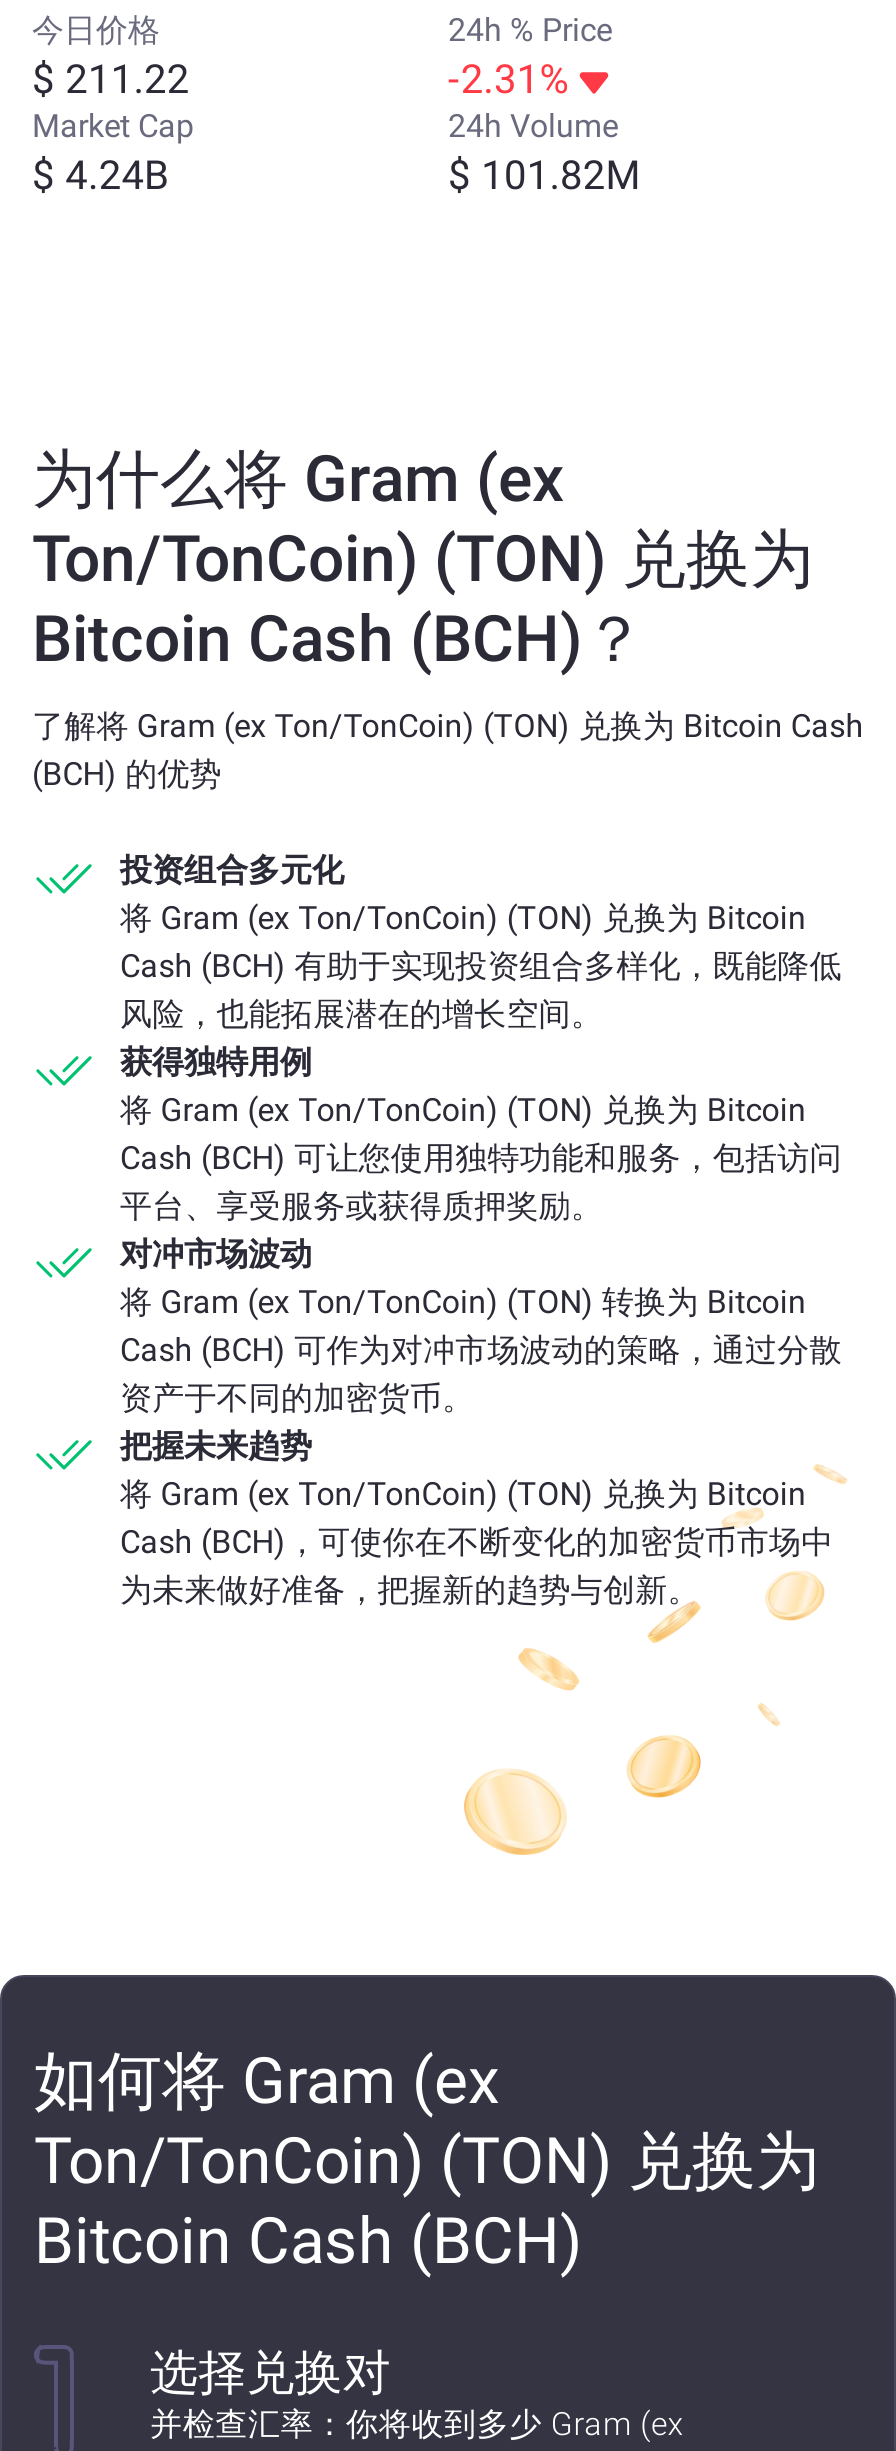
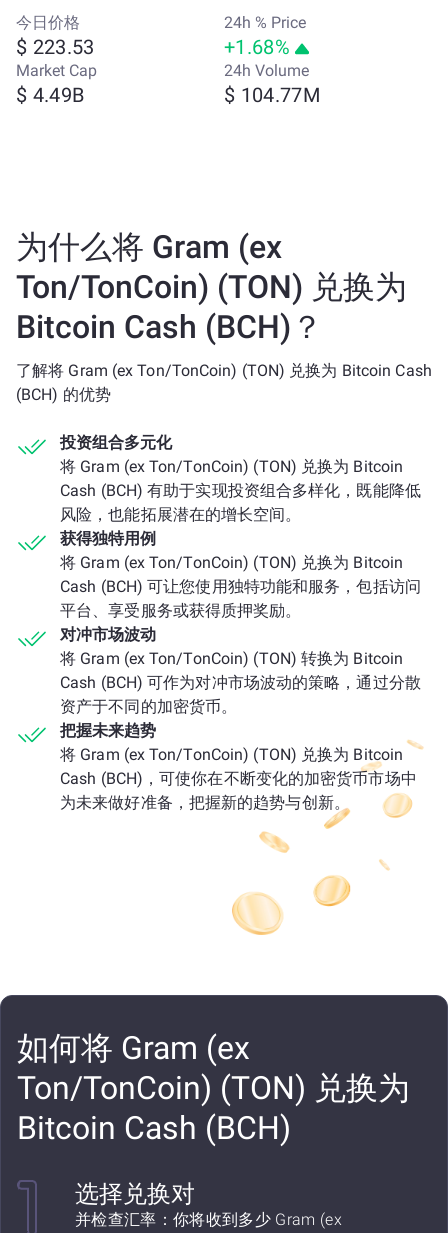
[32,55,189,103] $ 211.22 -> [16,35,95,59] $ 223.53
[448,55,570,103] -2.31% -> [224,35,290,59] +1.68%
[32,151,169,199] $ 4.24B -> [16,83,84,107] $ 4.49B
[448,151,640,199] $ 101.82M -> [224,83,320,107] $ 104.77M

